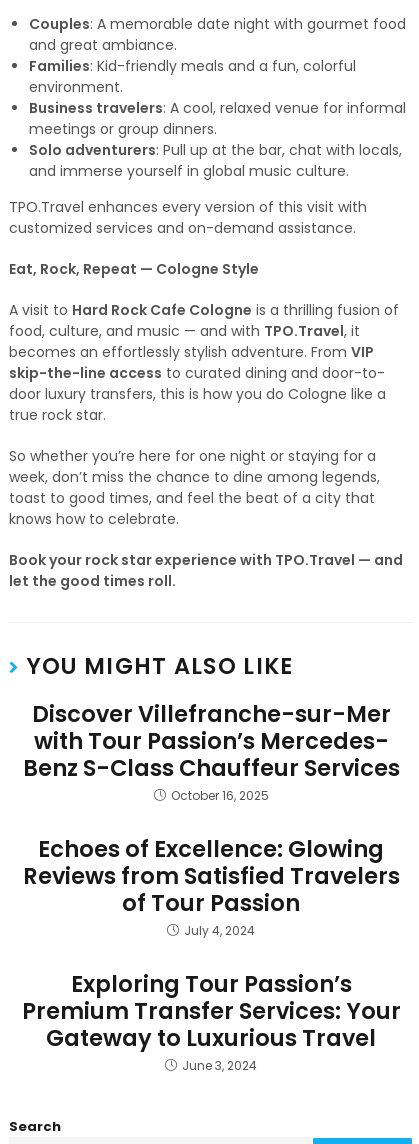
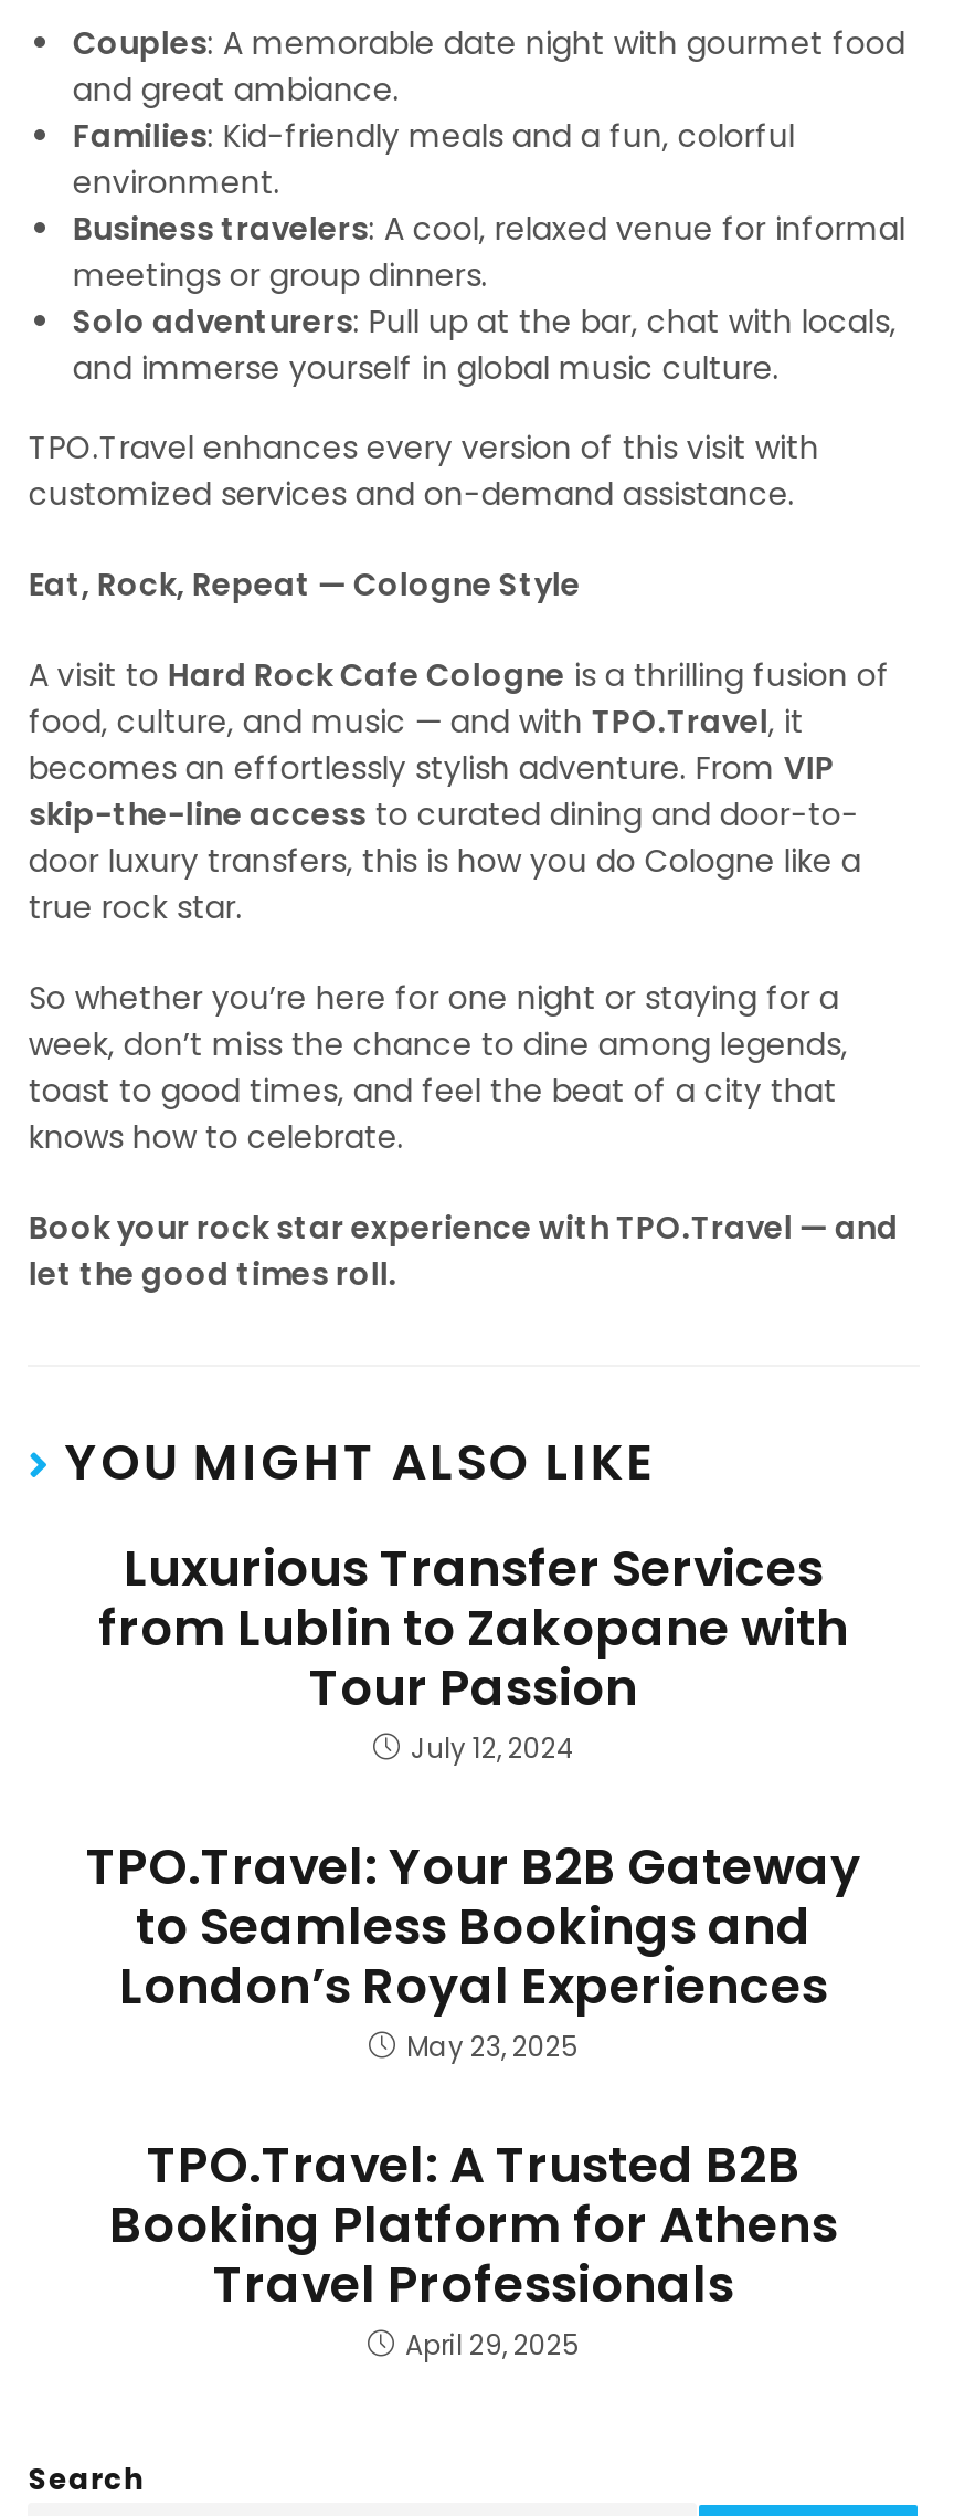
[22,698,399,804] Discover Villefranche-sur-Mer | with Tour Passion’s Mercedes- | Benz S-Class Chauffeur Services | October 16, 2025 -> [98,1533,849,1767] Luxurious Transfer Services | from Lublin to Zakopane with | Tour Passion | July 12, 2024
[22,833,399,939] Echoes of Excellence: Glowing | Reviews from Satisfied Travelers | of Tour Passion | July 4, 2024 -> [86,1831,861,2065] TPO.Travel: Your B2B Gateway | to Seamless Bookings and | London’s Royal Experiences | May 23, 2025
[21,968,400,1074] Exploring Tour Passion’s | Premium Transfer Services: Your | Gateway to Luxurious Travel | June 3, 2024 -> [109,2129,838,2364] TPO.Travel: A Trusted B2B | Booking Platform for Athens | Travel Professionals | April 29, 2025

